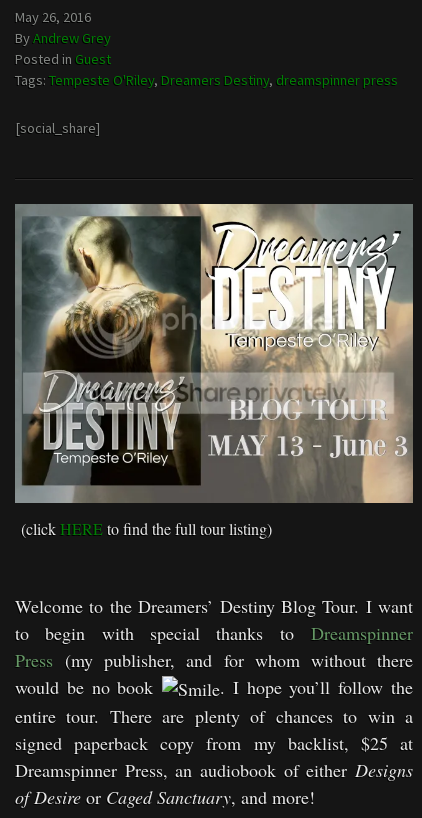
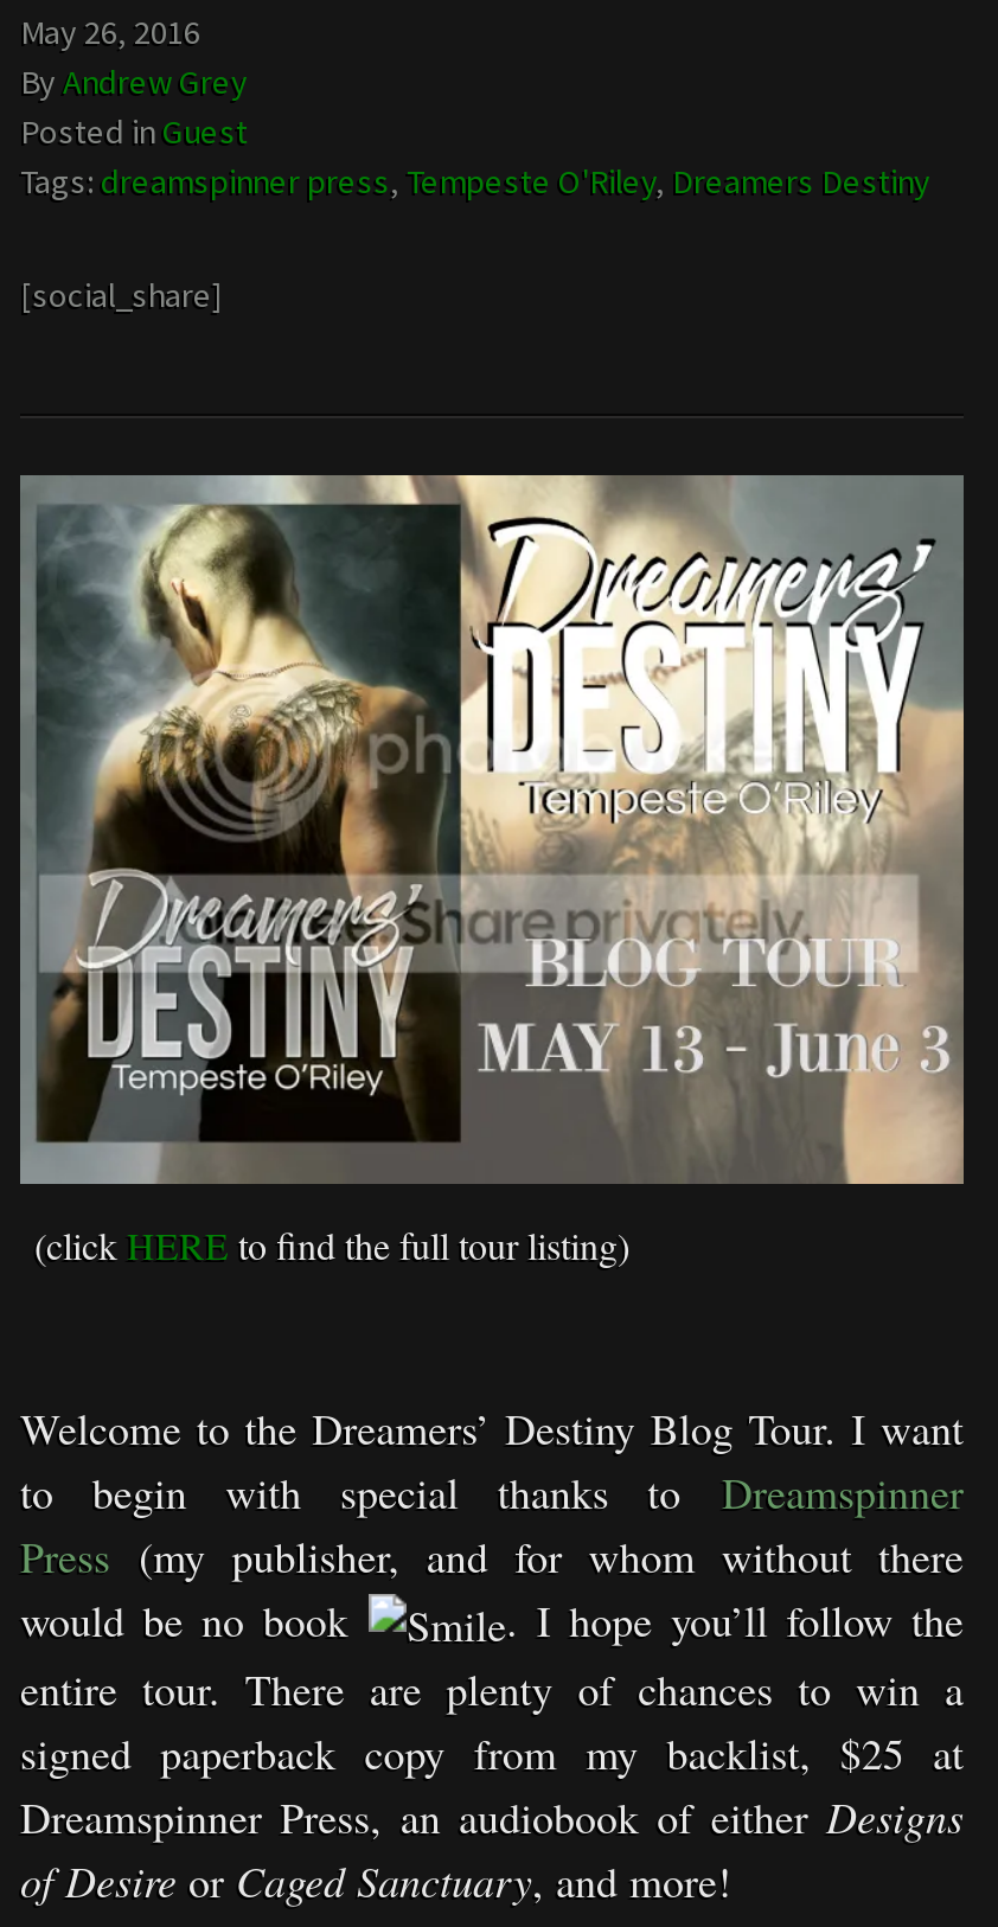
[15,71,398,89] Tags: Tempeste O'Riley, Dreamers Destiny, dreamspinner press -> [20,160,930,203] Tags: dreamspinner press, Tempeste O'Riley, Dreamers Destiny

